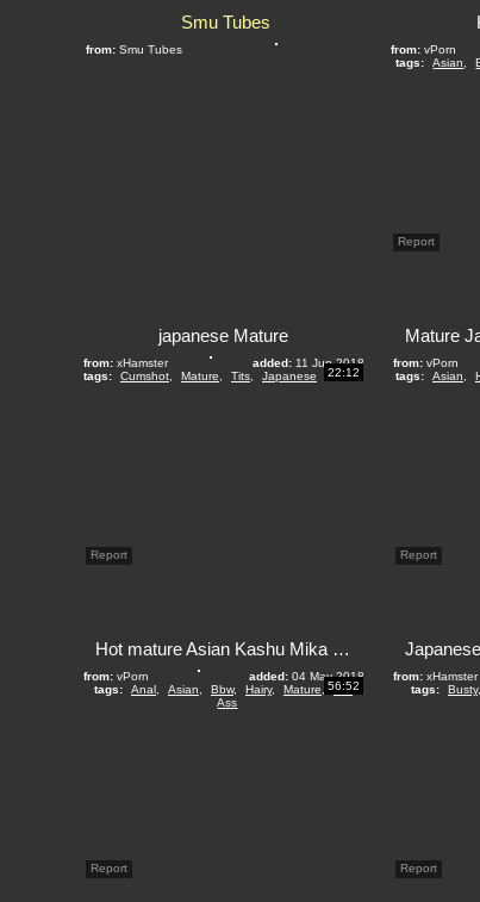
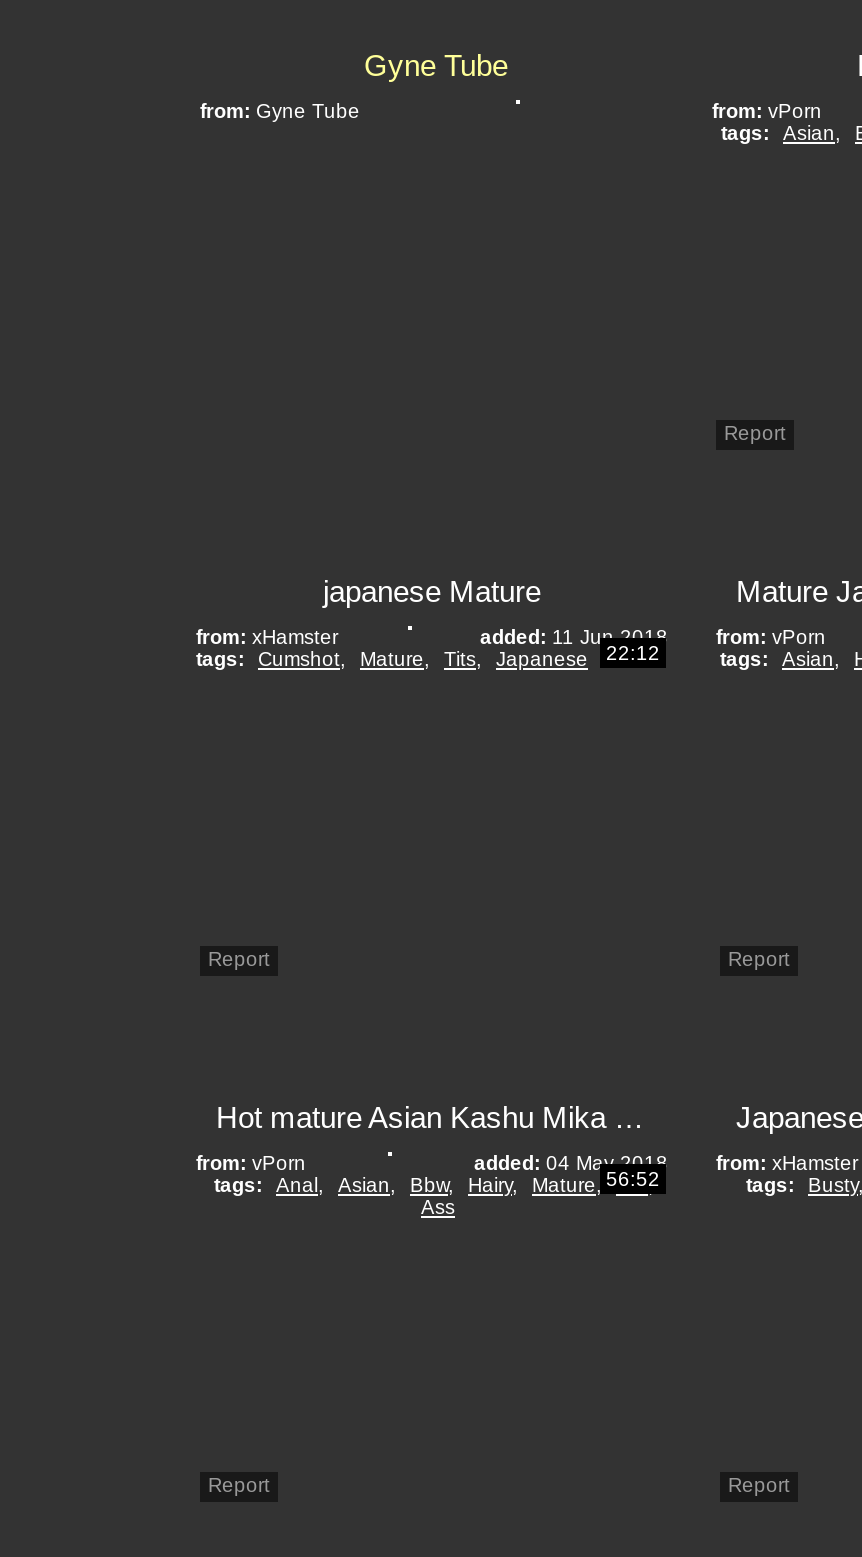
[182,12,271,32] Smu Tubes -> [364,48,508,82] Gyne Tube
[86,43,182,56] from: Smu Tubes -> [200,100,360,122] from: Gyne Tube

